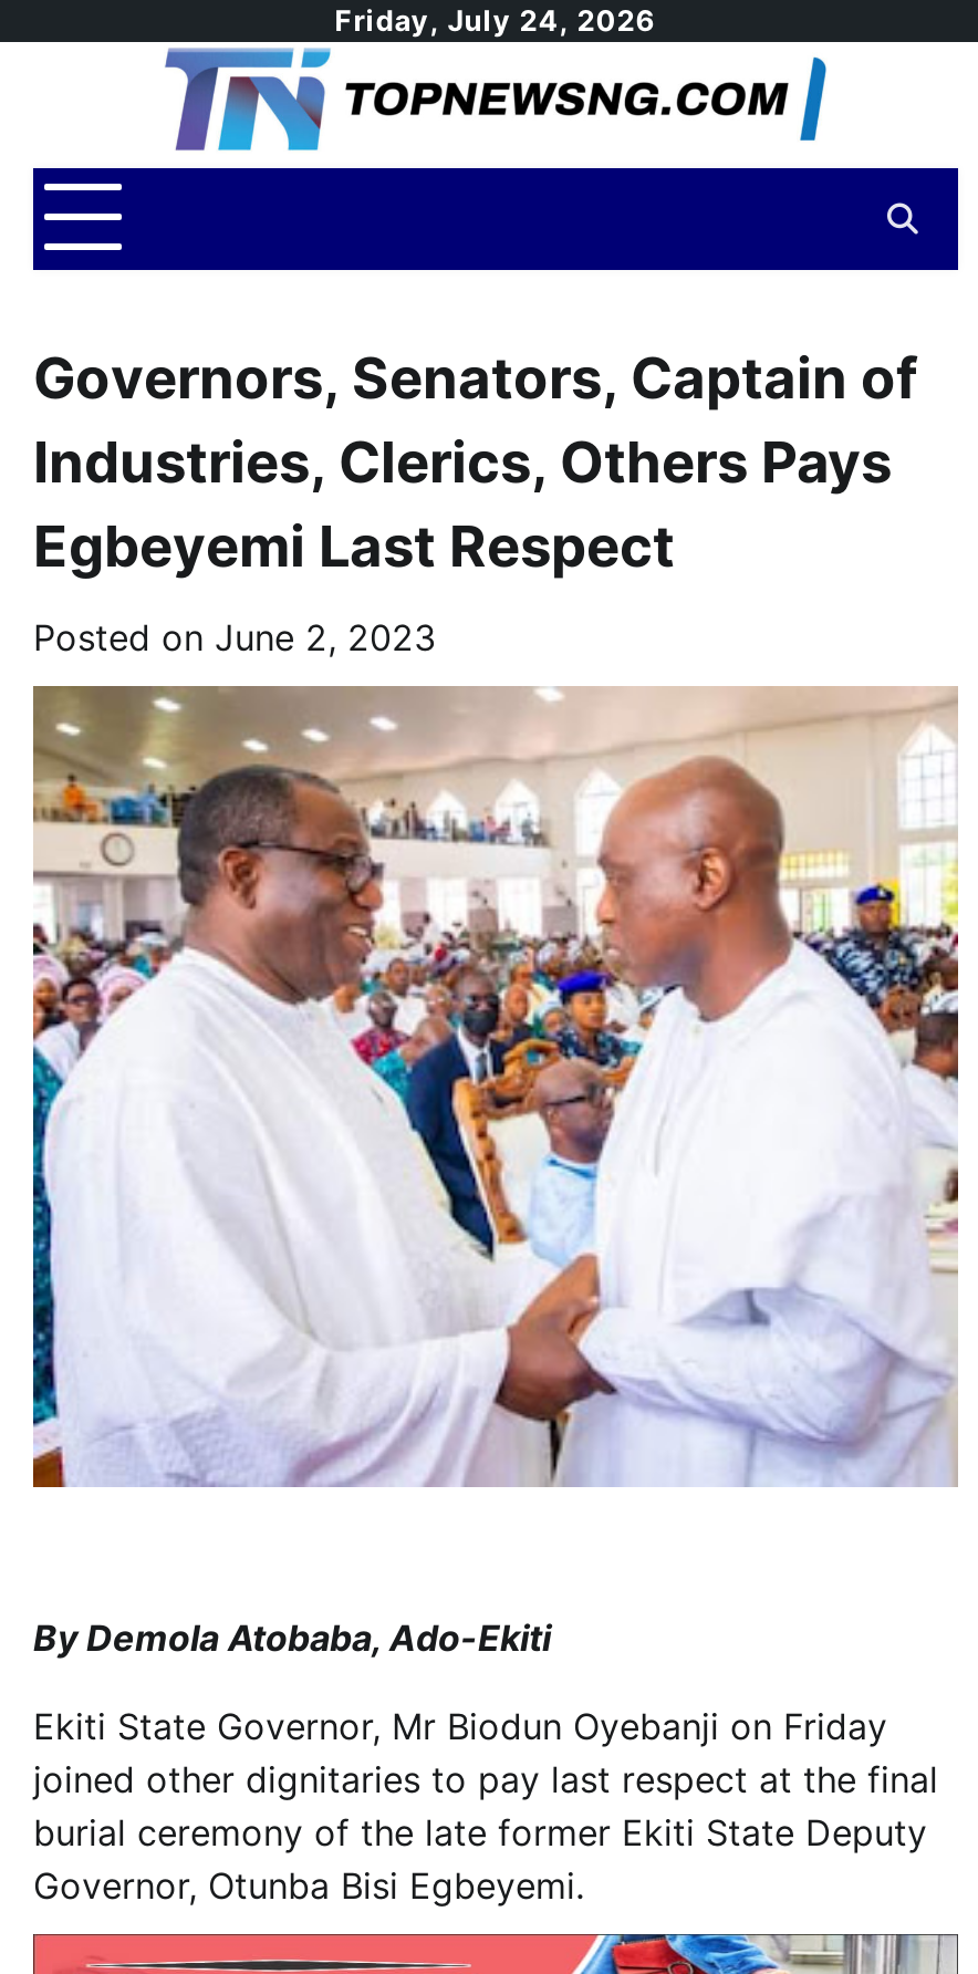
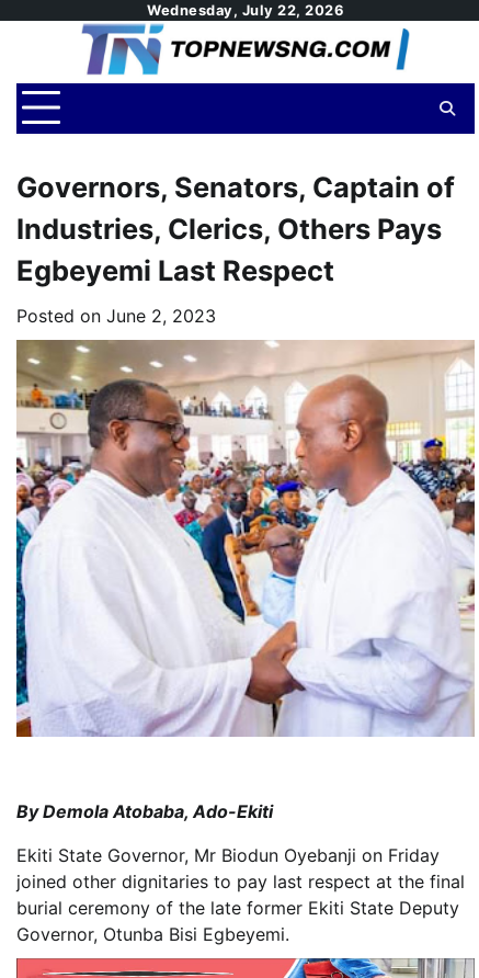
[335,2,657,38] Friday, July 24, 2026 -> [147,1,344,19] Wednesday, July 22, 2026

